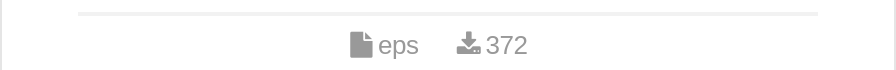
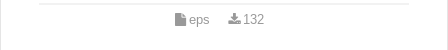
[485,31,527,61] 372 -> [243,12,264,27] 132

